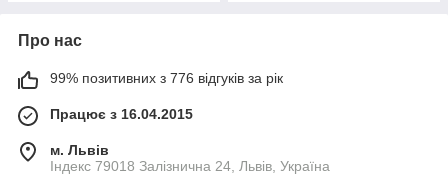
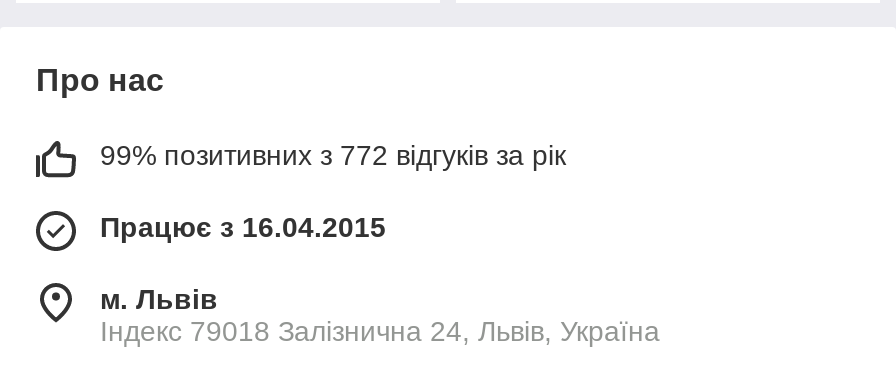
[50,70,283,86] 99% позитивних з 776 відгуків за рік -> [100,139,566,171] 99% позитивних з 772 відгуків за рік

